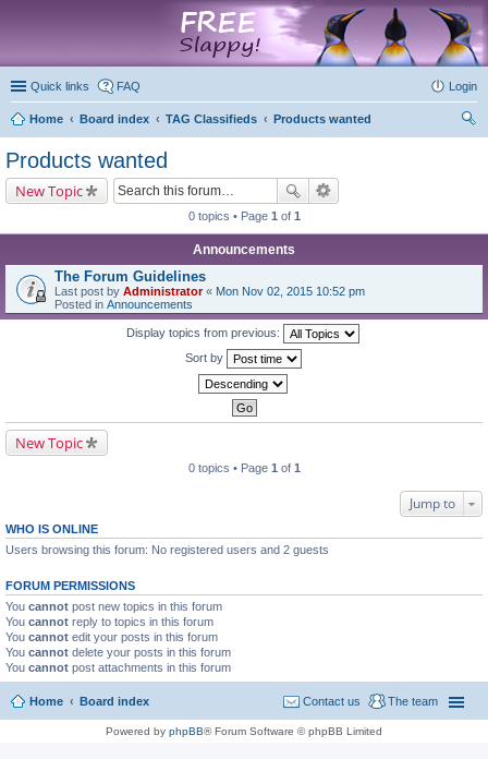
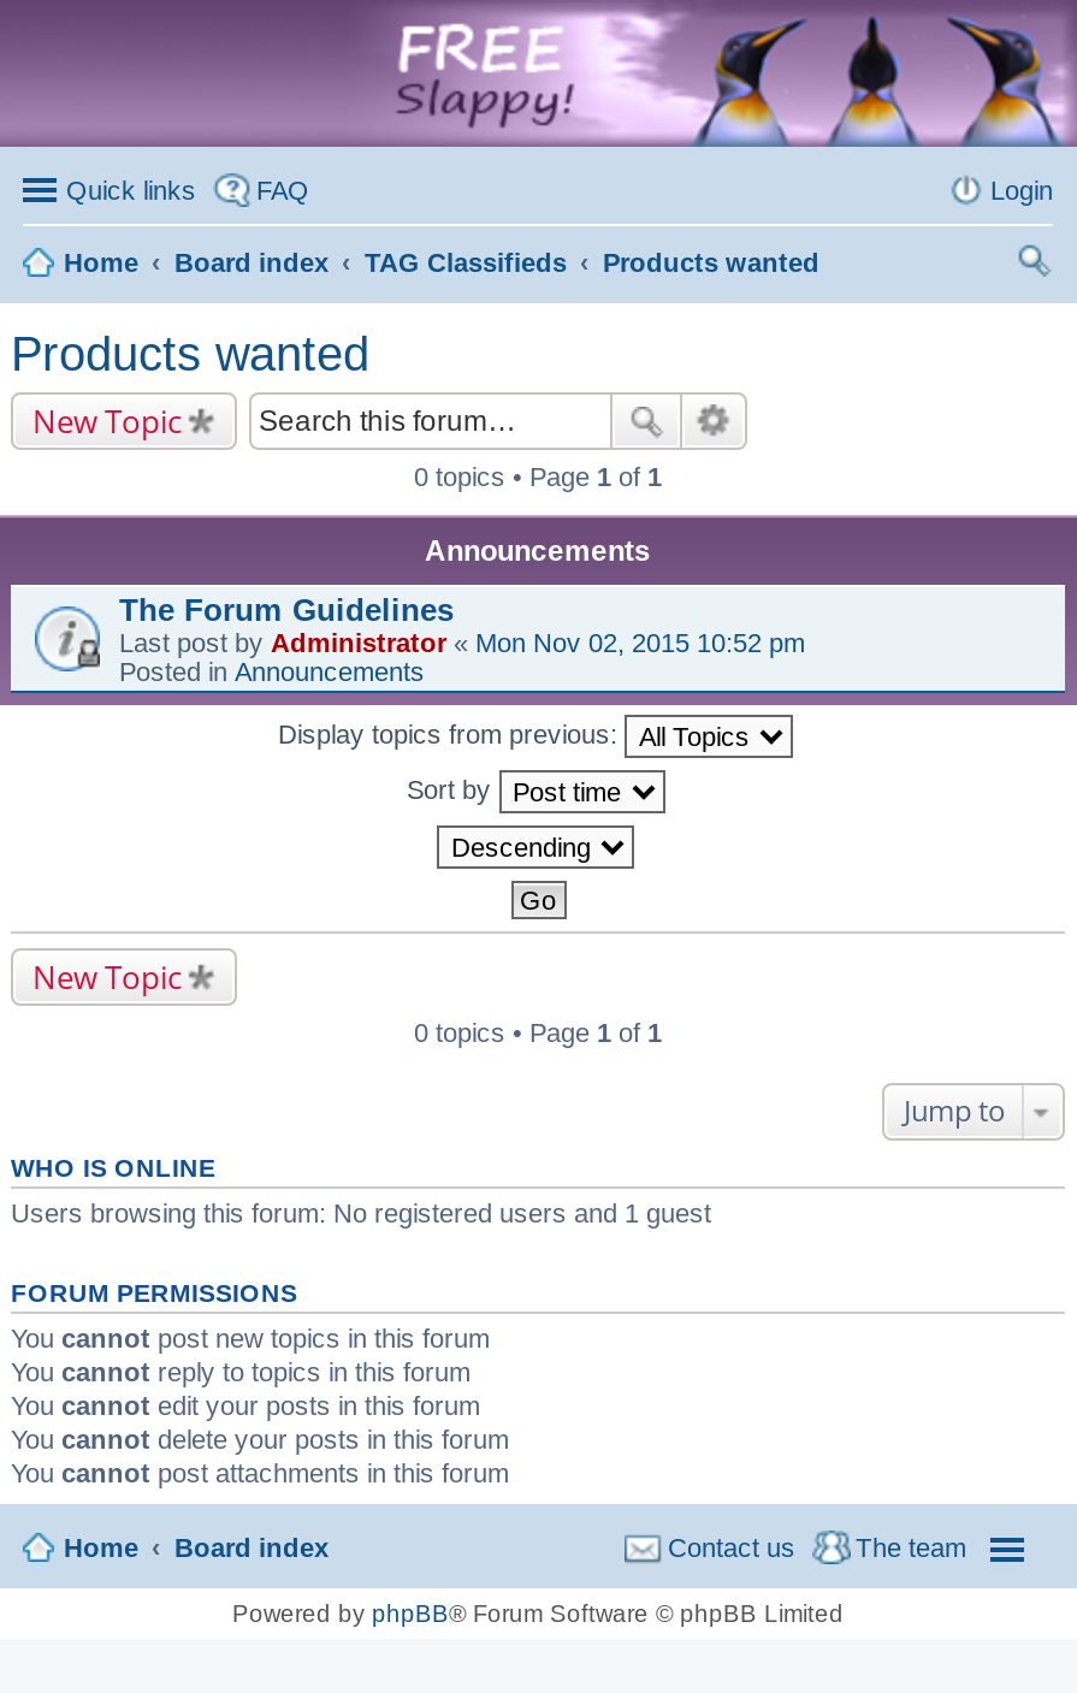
[5,543,329,556] Users browsing this forum: No registered users and 2 guests -> [11,1198,711,1227] Users browsing this forum: No registered users and 1 guest

